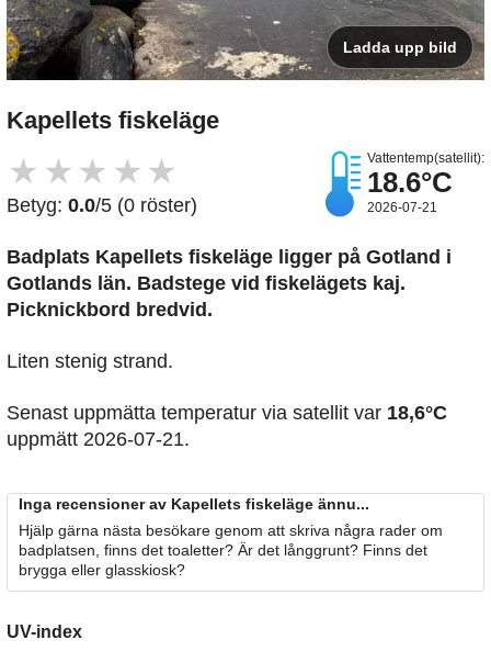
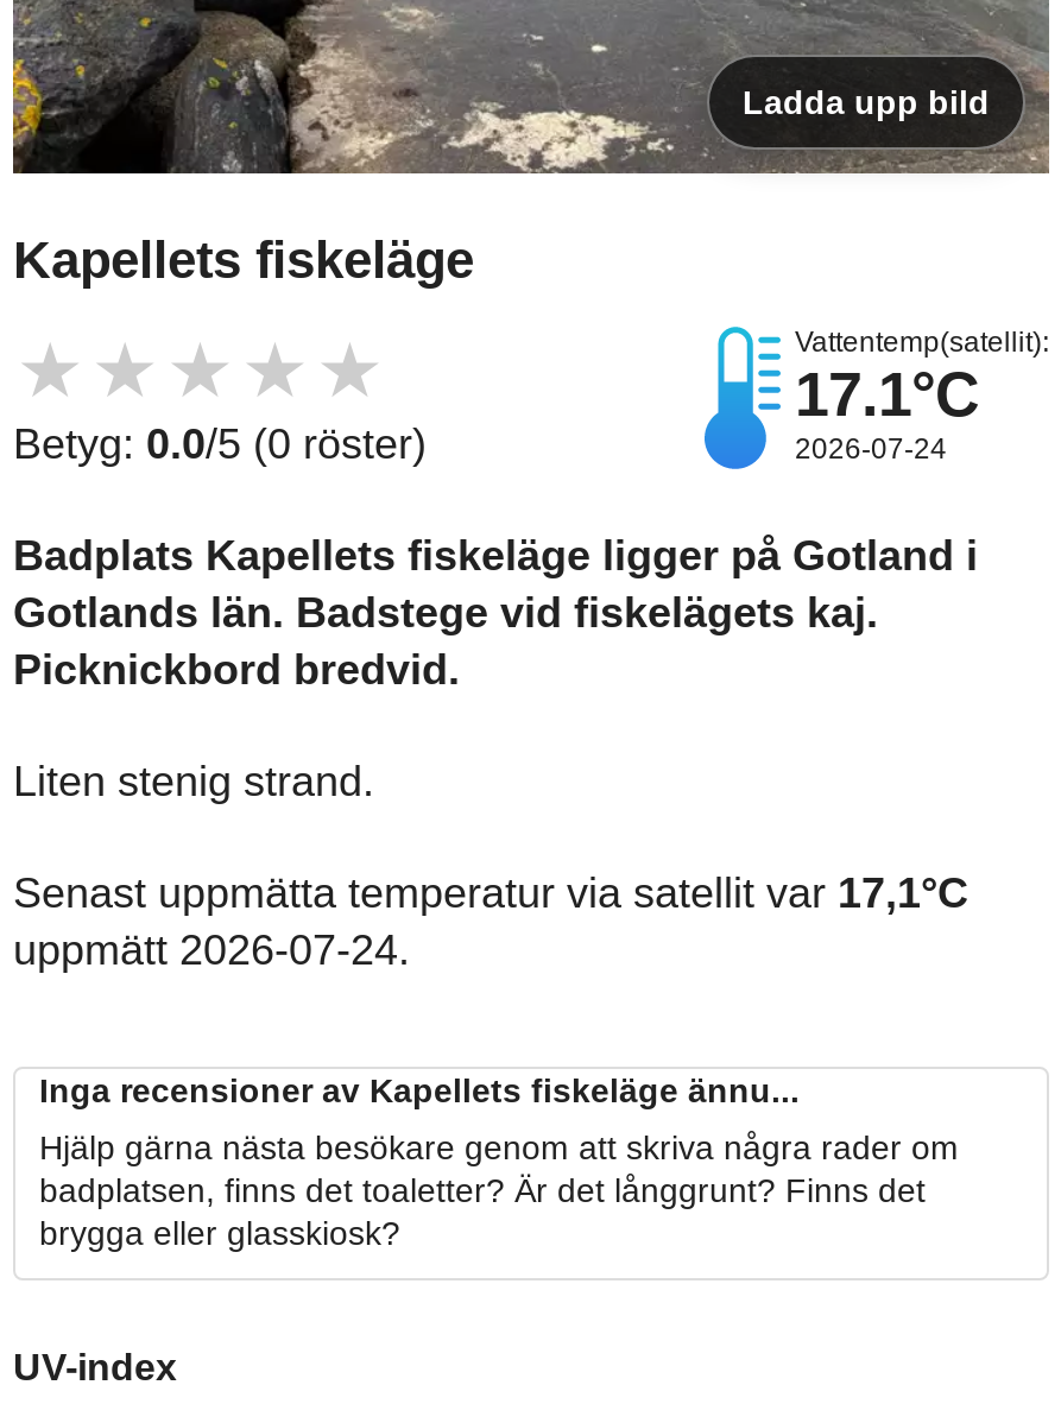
[367,166,453,215] 18.6°C | 2026-07-21 -> [795,359,980,466] 17.1°C | 2026-07-24
[7,402,447,424] Senast uppmätta temperatur via satellit var 18,6°C -> [13,870,968,917] Senast uppmätta temperatur via satellit var 17,1°C
[7,428,190,450] uppmätt 2026-07-21. -> [13,927,410,974] uppmätt 2026-07-24.

